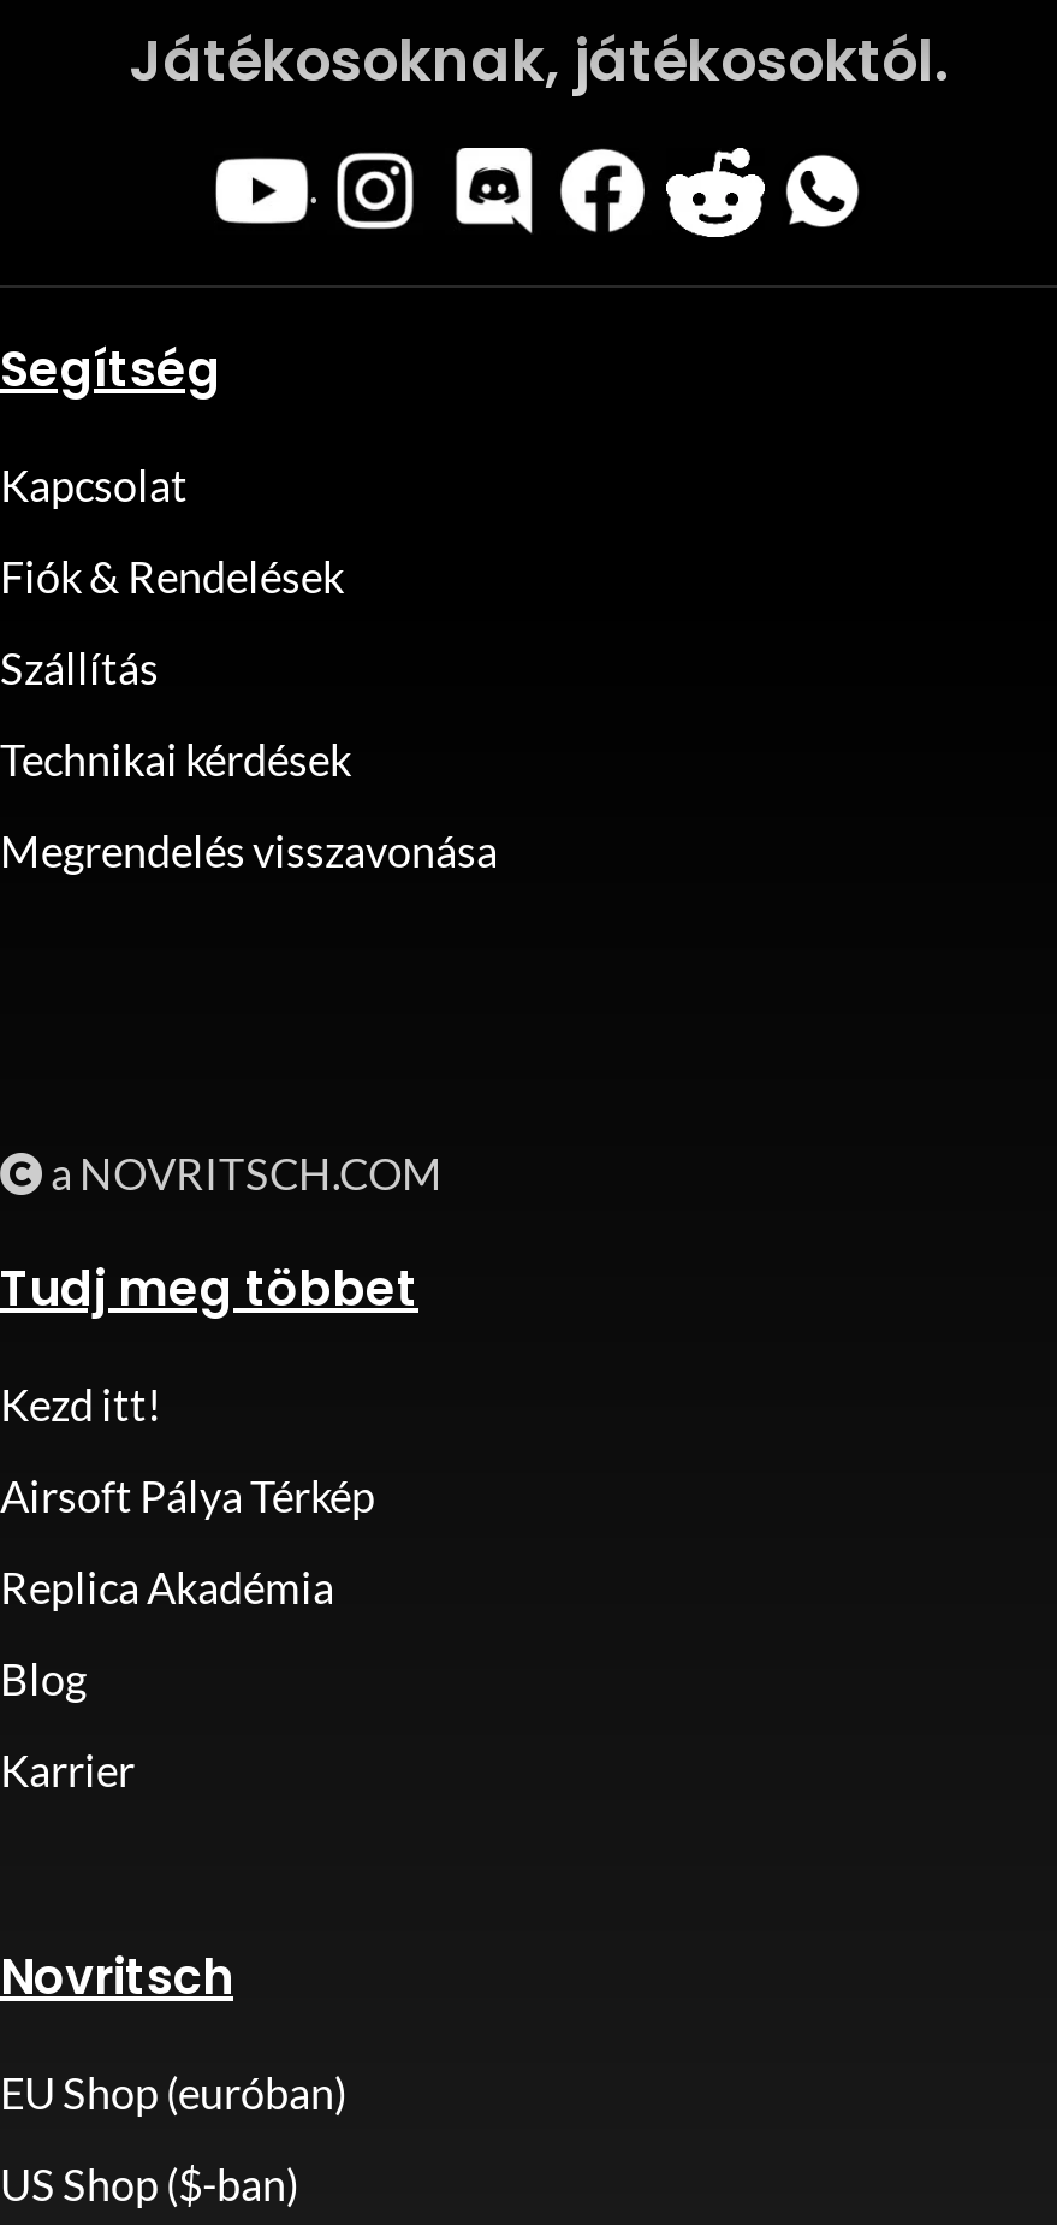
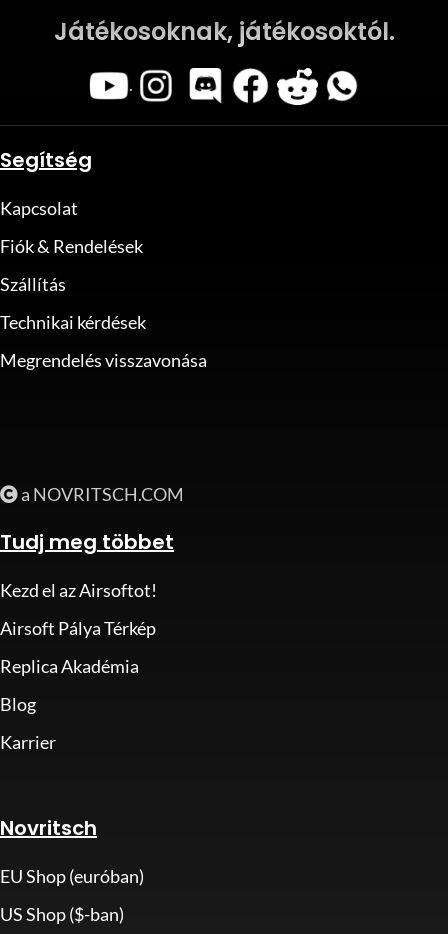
[0,1377,161,1430] Kezd itt! -> [0,579,157,601] Kezd el az Airsoftot!

